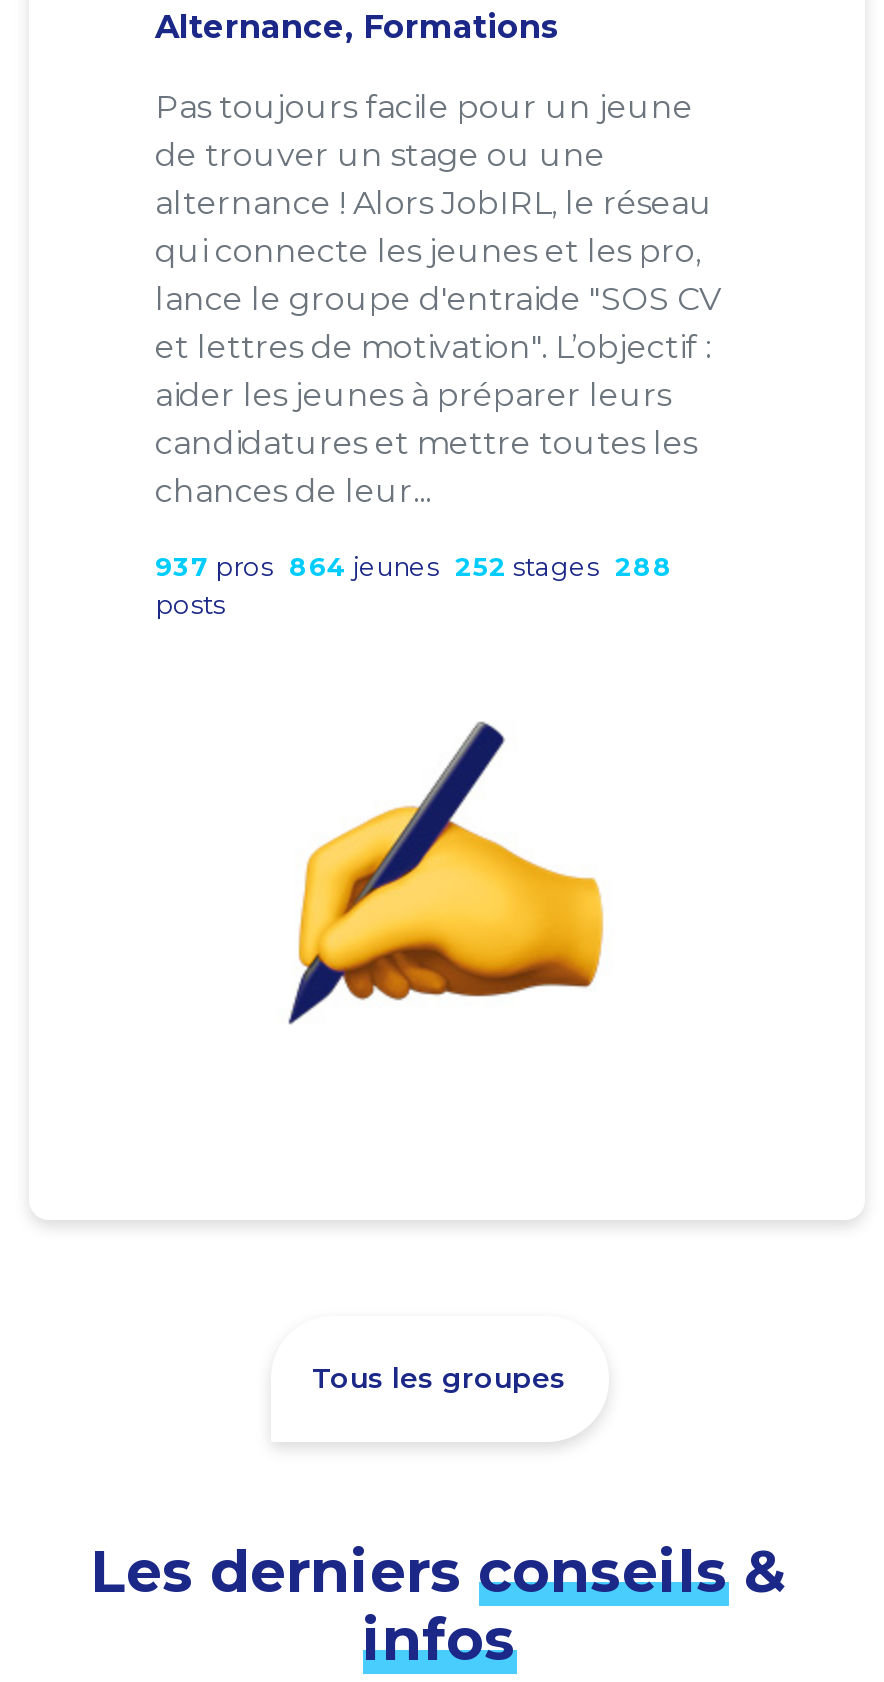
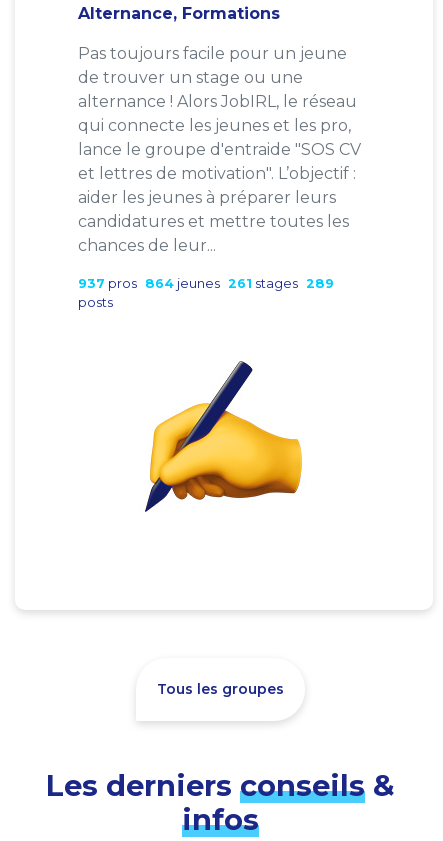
[155,552,673,582] 937 pros 864 jeunes 252 stages 288 -> [78,276,334,291] 937 pros 864 jeunes 261 stages 289

